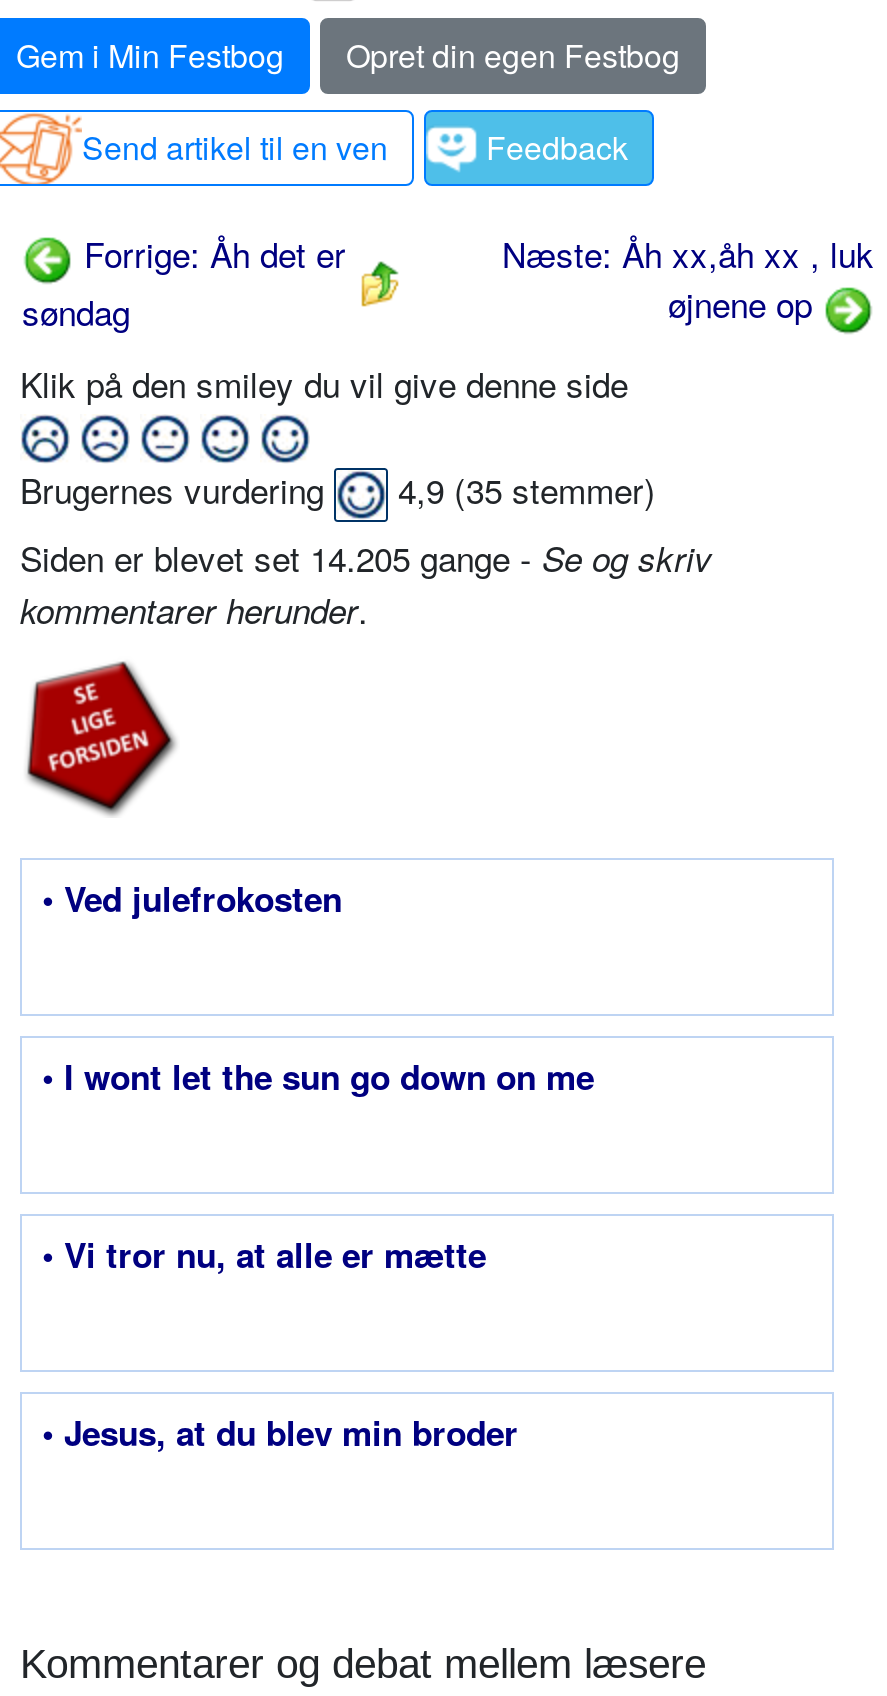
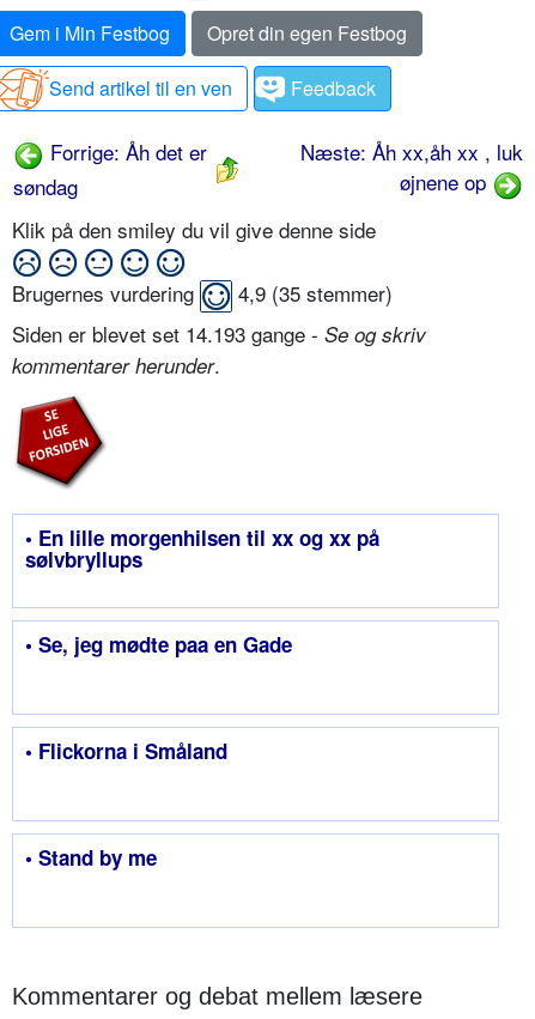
[20,532,712,582] Siden er blevet set 14.205 gange - Se og skriv -> [12,319,426,349] Siden er blevet set 14.193 gange - Se og skriv
[42,874,342,922] • Ved julefrokosten -> [25,523,379,574] • En lille morgenhilsen til xx og xx på | sølvbryllups
[42,1052,594,1100] • I wont let the sun go down on me -> [25,630,292,659] • Se, jeg mødte paa en Gade
[42,1230,486,1278] • Vi tror nu, at alle er mætte -> [25,737,227,765] • Flickorna i Småland
[42,1408,518,1456] • Jesus, at du blev min broder -> [25,843,157,872] • Stand by me

